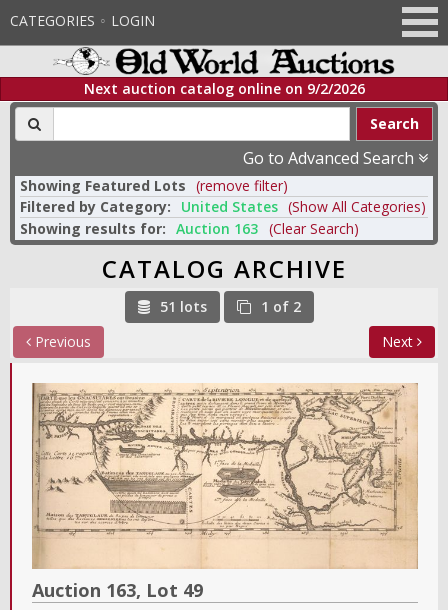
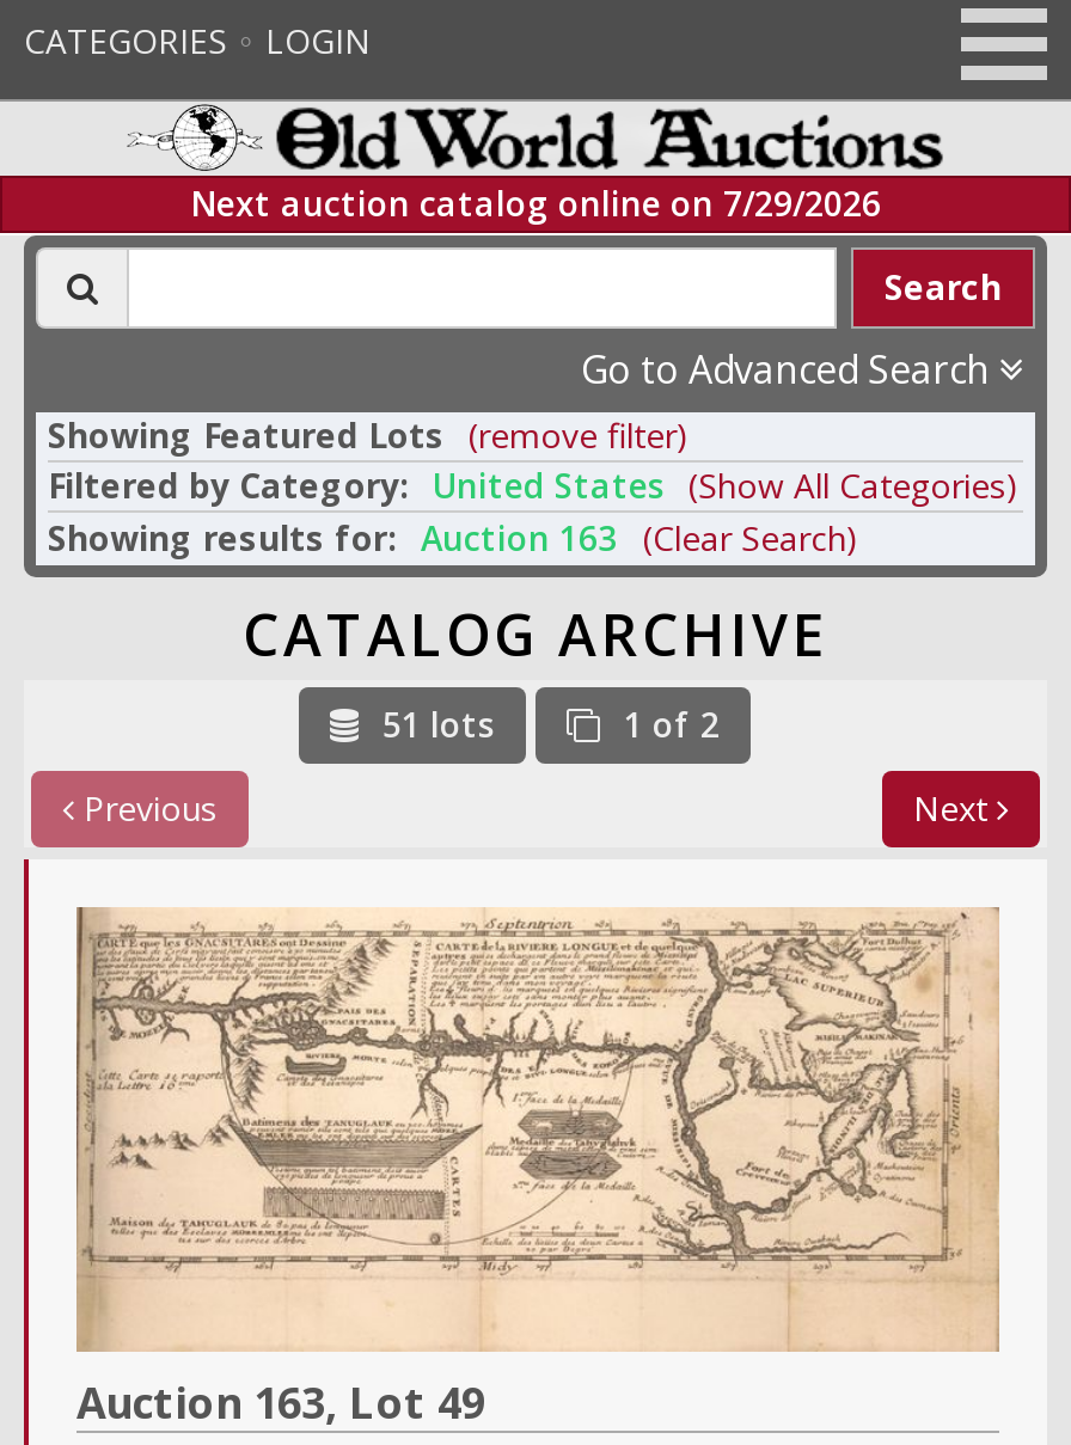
[83,79,364,98] Next auction catalog online on 9/2/2026 -> [190,180,881,226] Next auction catalog online on 7/29/2026

